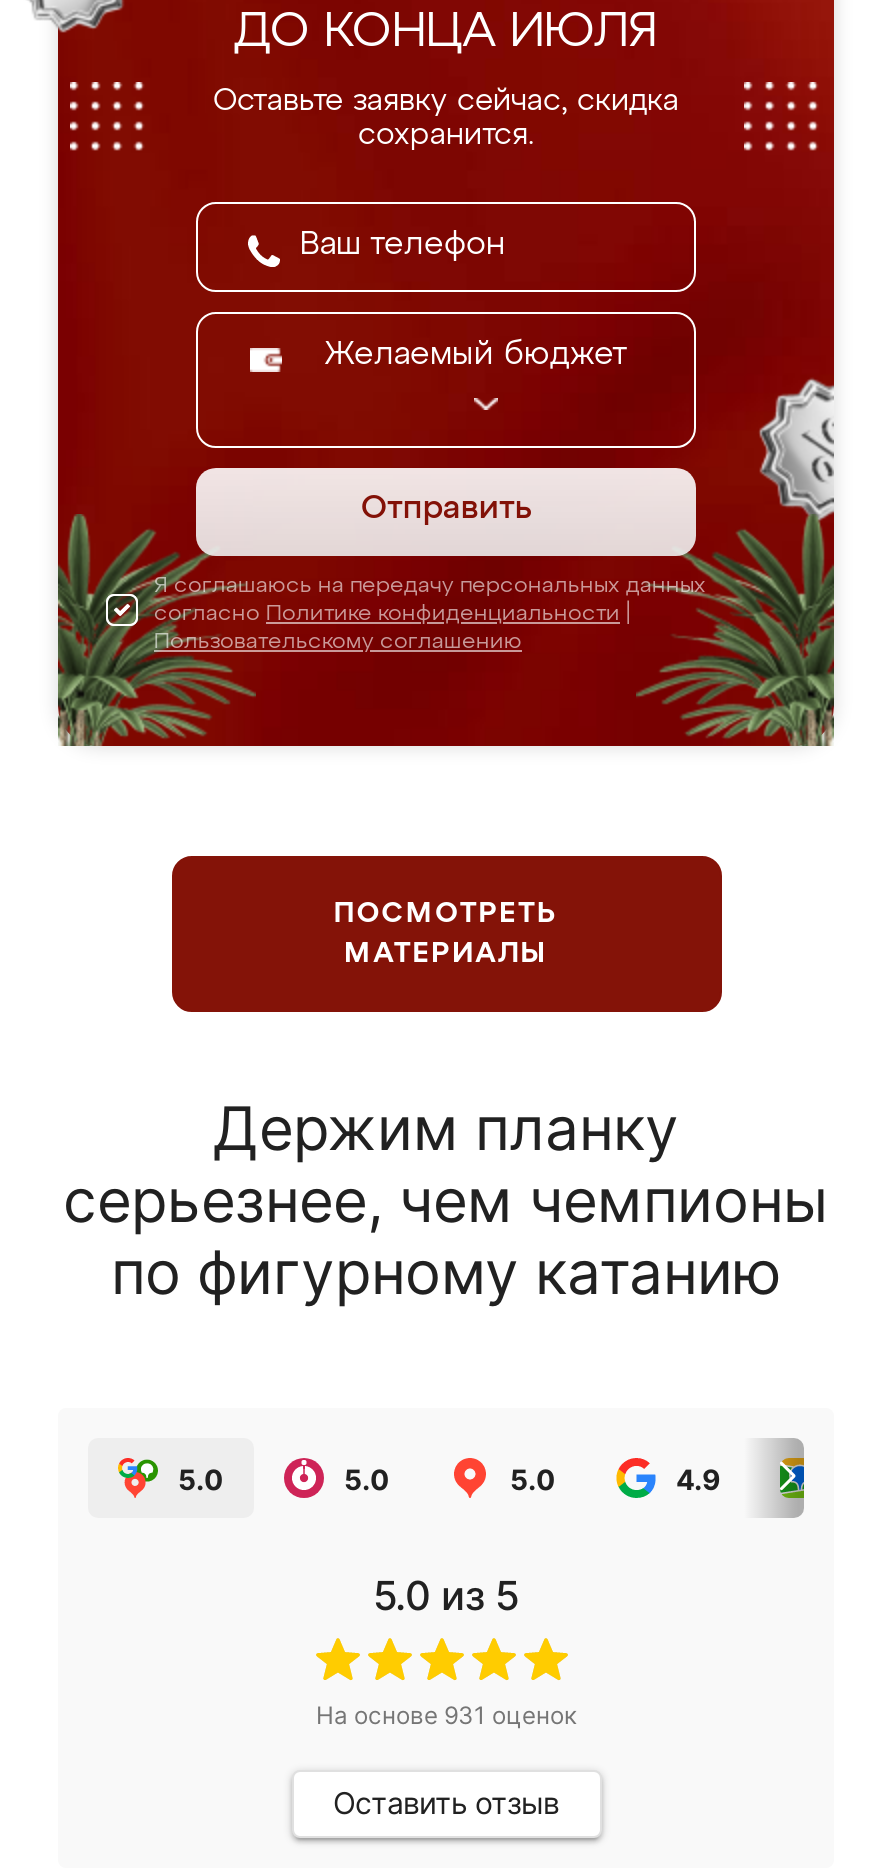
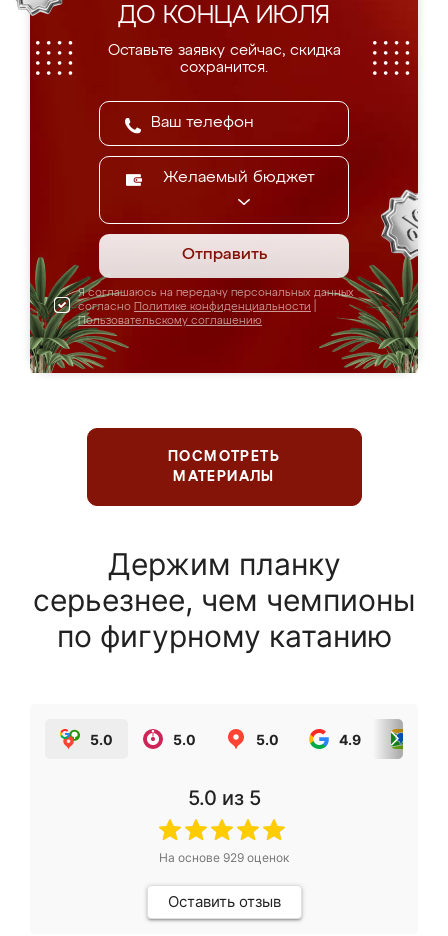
[316,1700,576,1730] На основе 931 оценок -> [159,850,289,865] На основе 929 оценок

